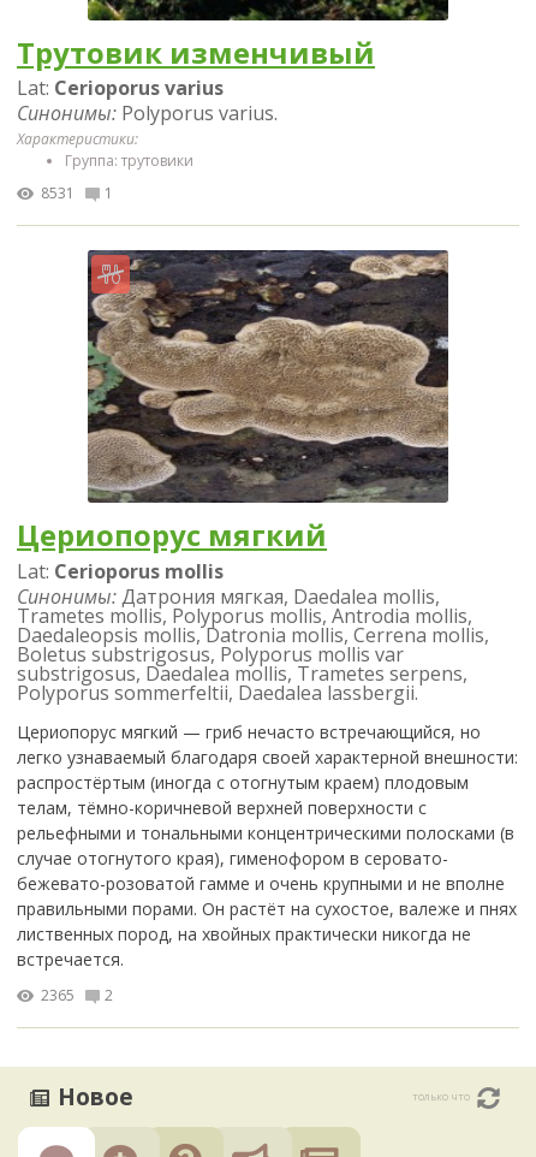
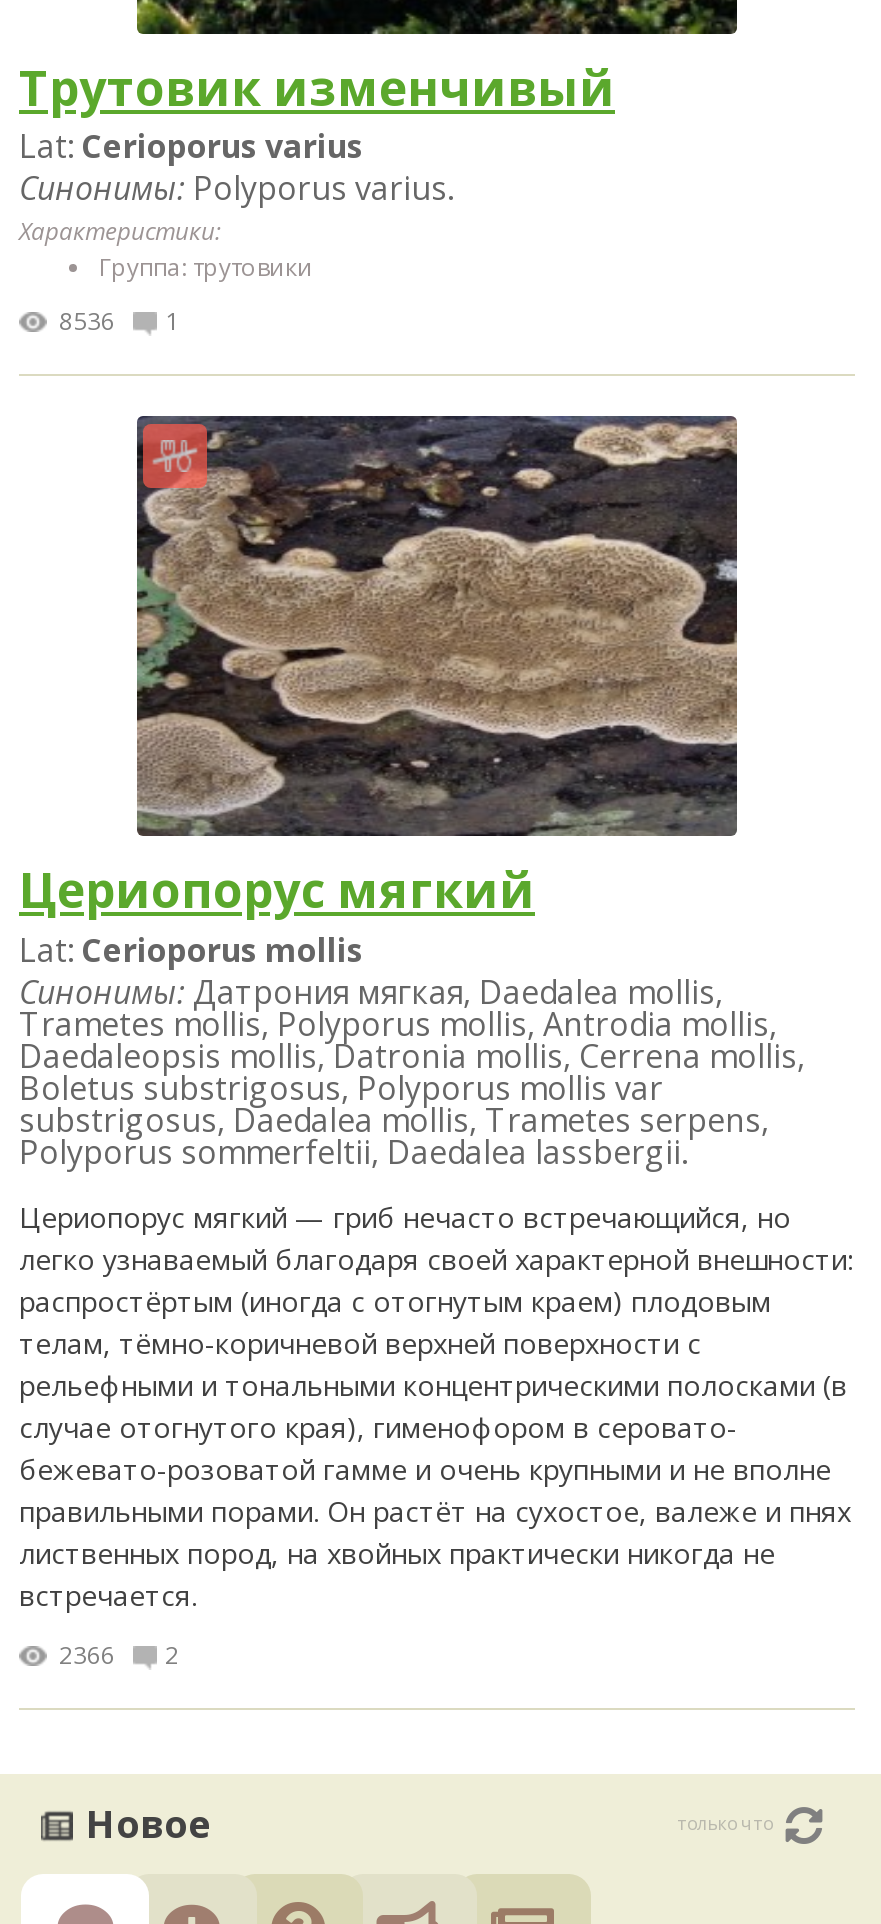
[41,183,113,204] 8531 1 -> [59,305,179,339] 8536 1
[41,985,113,1005] 2365 2 -> [59,1637,179,1671] 2366 2

